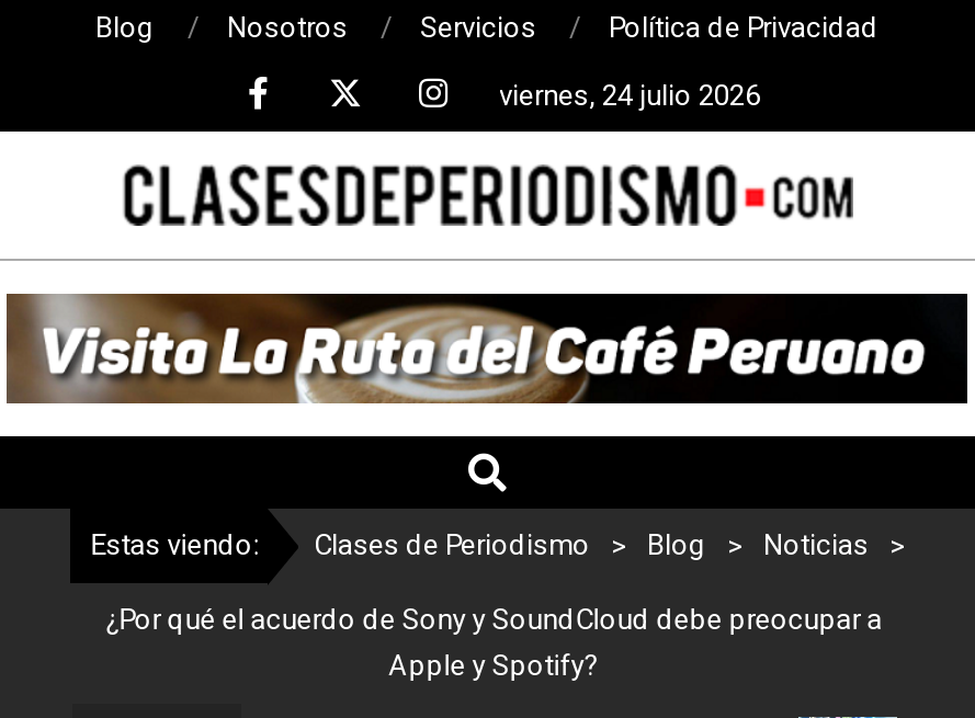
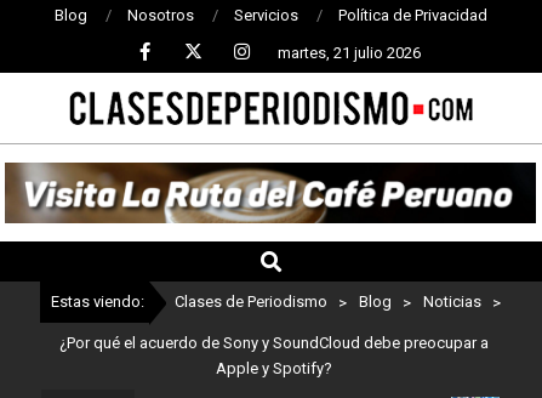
[499,78,760,111] viernes, 24 julio 2026 -> [278,43,421,61] martes, 21 julio 2026

